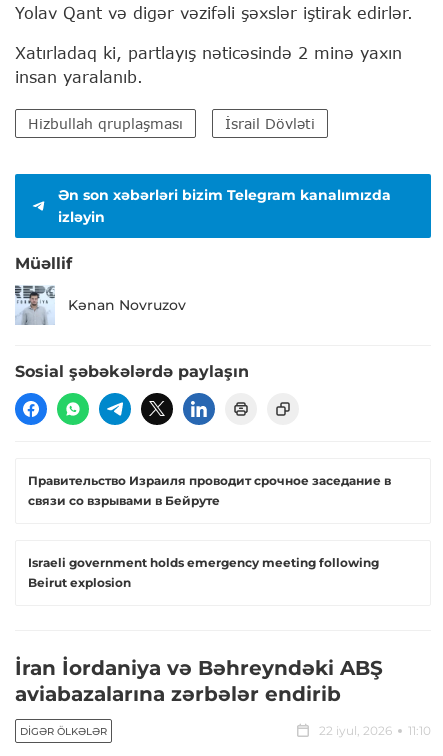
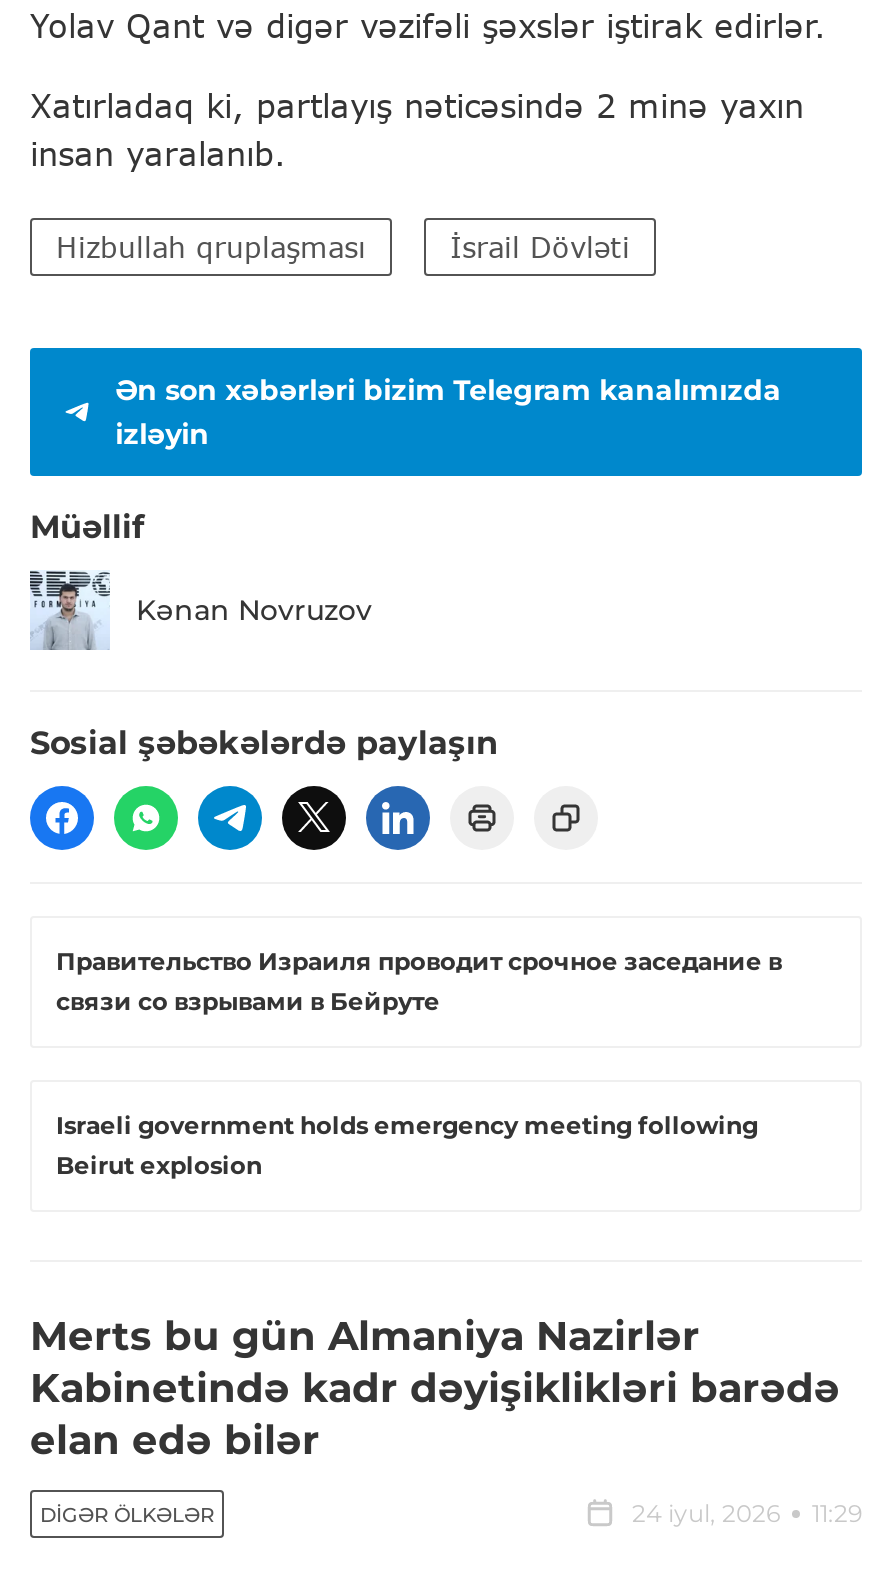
[15,656,383,706] İran İordaniya və Bəhreyndəki ABŞ | aviabazalarına zərbələr endirib -> [30,1313,840,1465] Merts bu gün Almaniya Nazirlər | Kabinetində kadr dəyişiklikləri barədə | elan edə bilər
[319,723,431,738] 22 iyul, 2026 | 11:10 -> [632,1499,862,1529] 24 iyul, 2026 | 11:29

